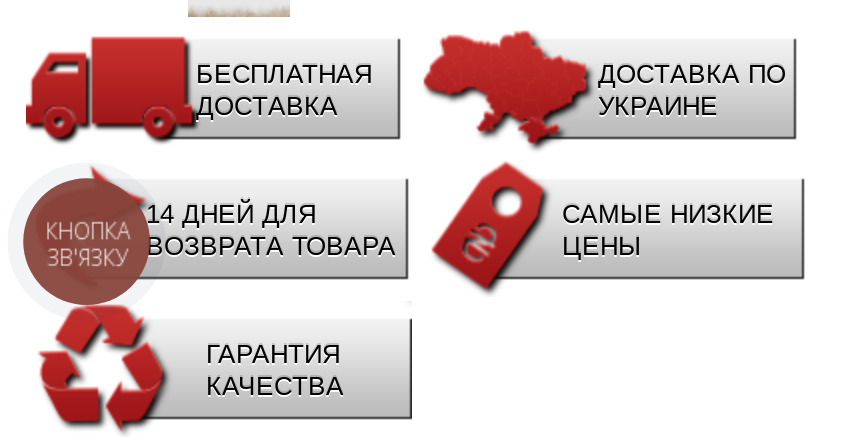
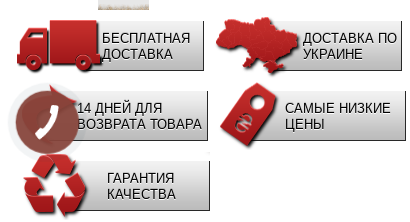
[44,216,131,274] КНОПКА | ЗВ'ЯЗКУ -> none

